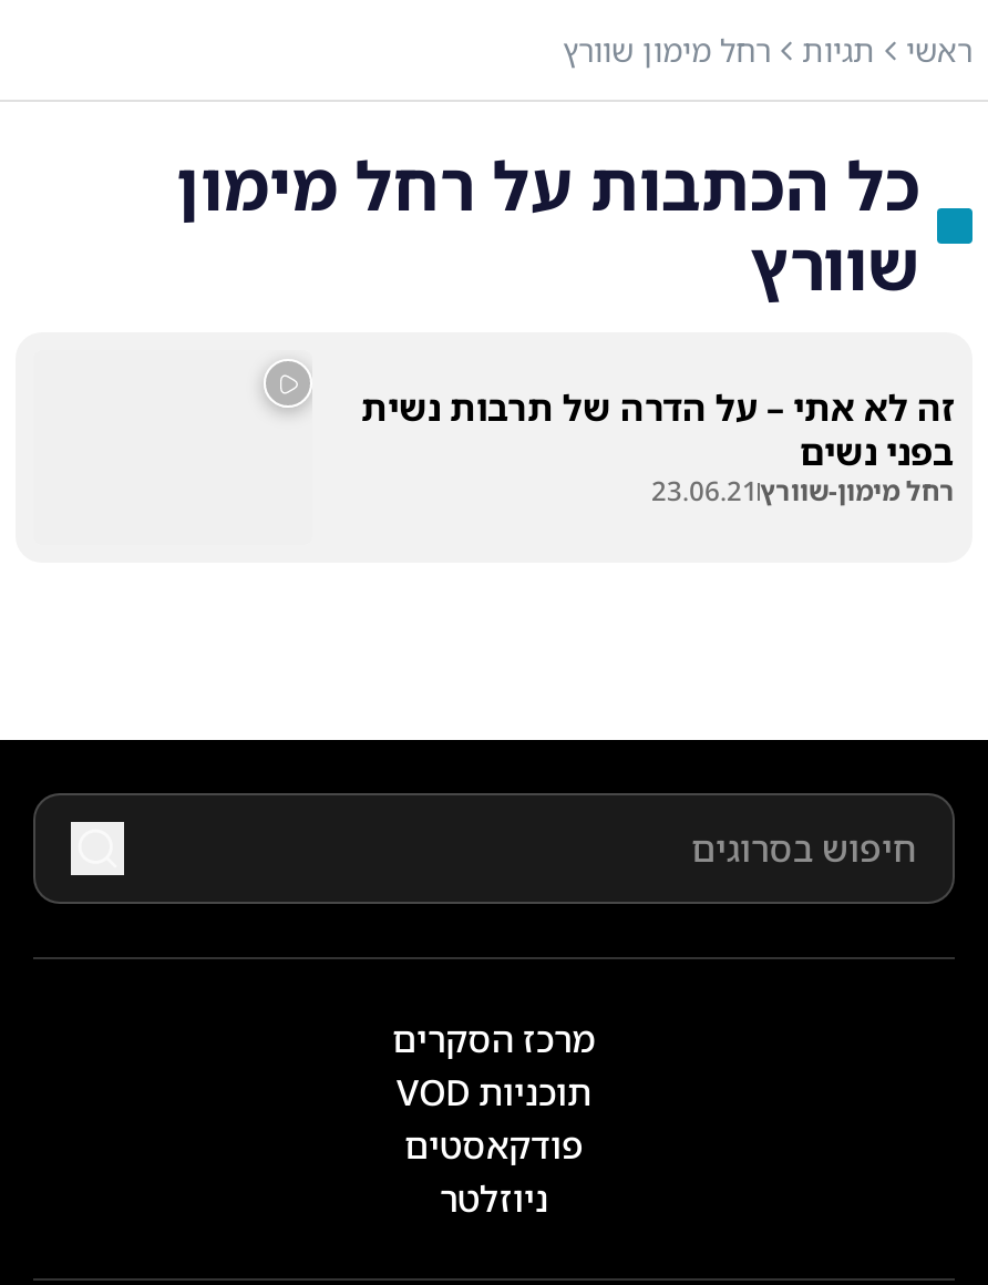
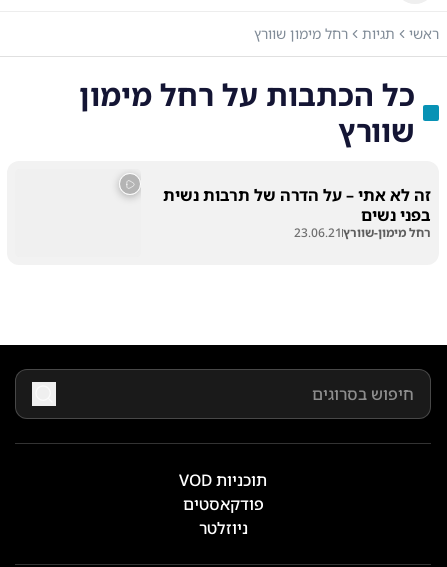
[392,1015,596,1063] מרכז הסקרים -> none

